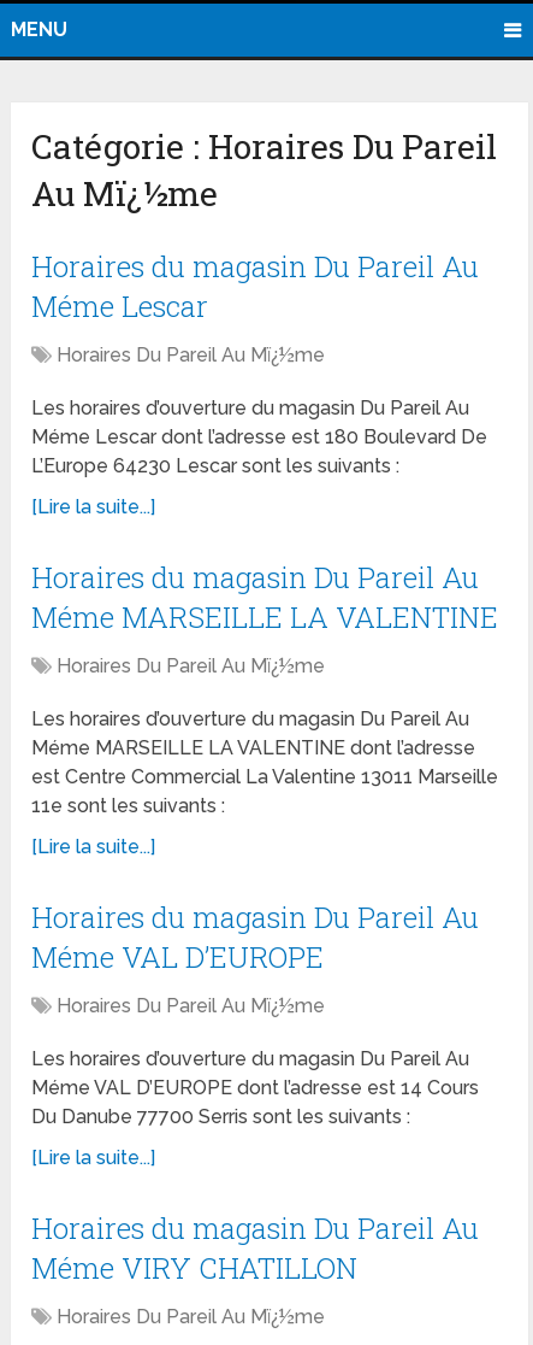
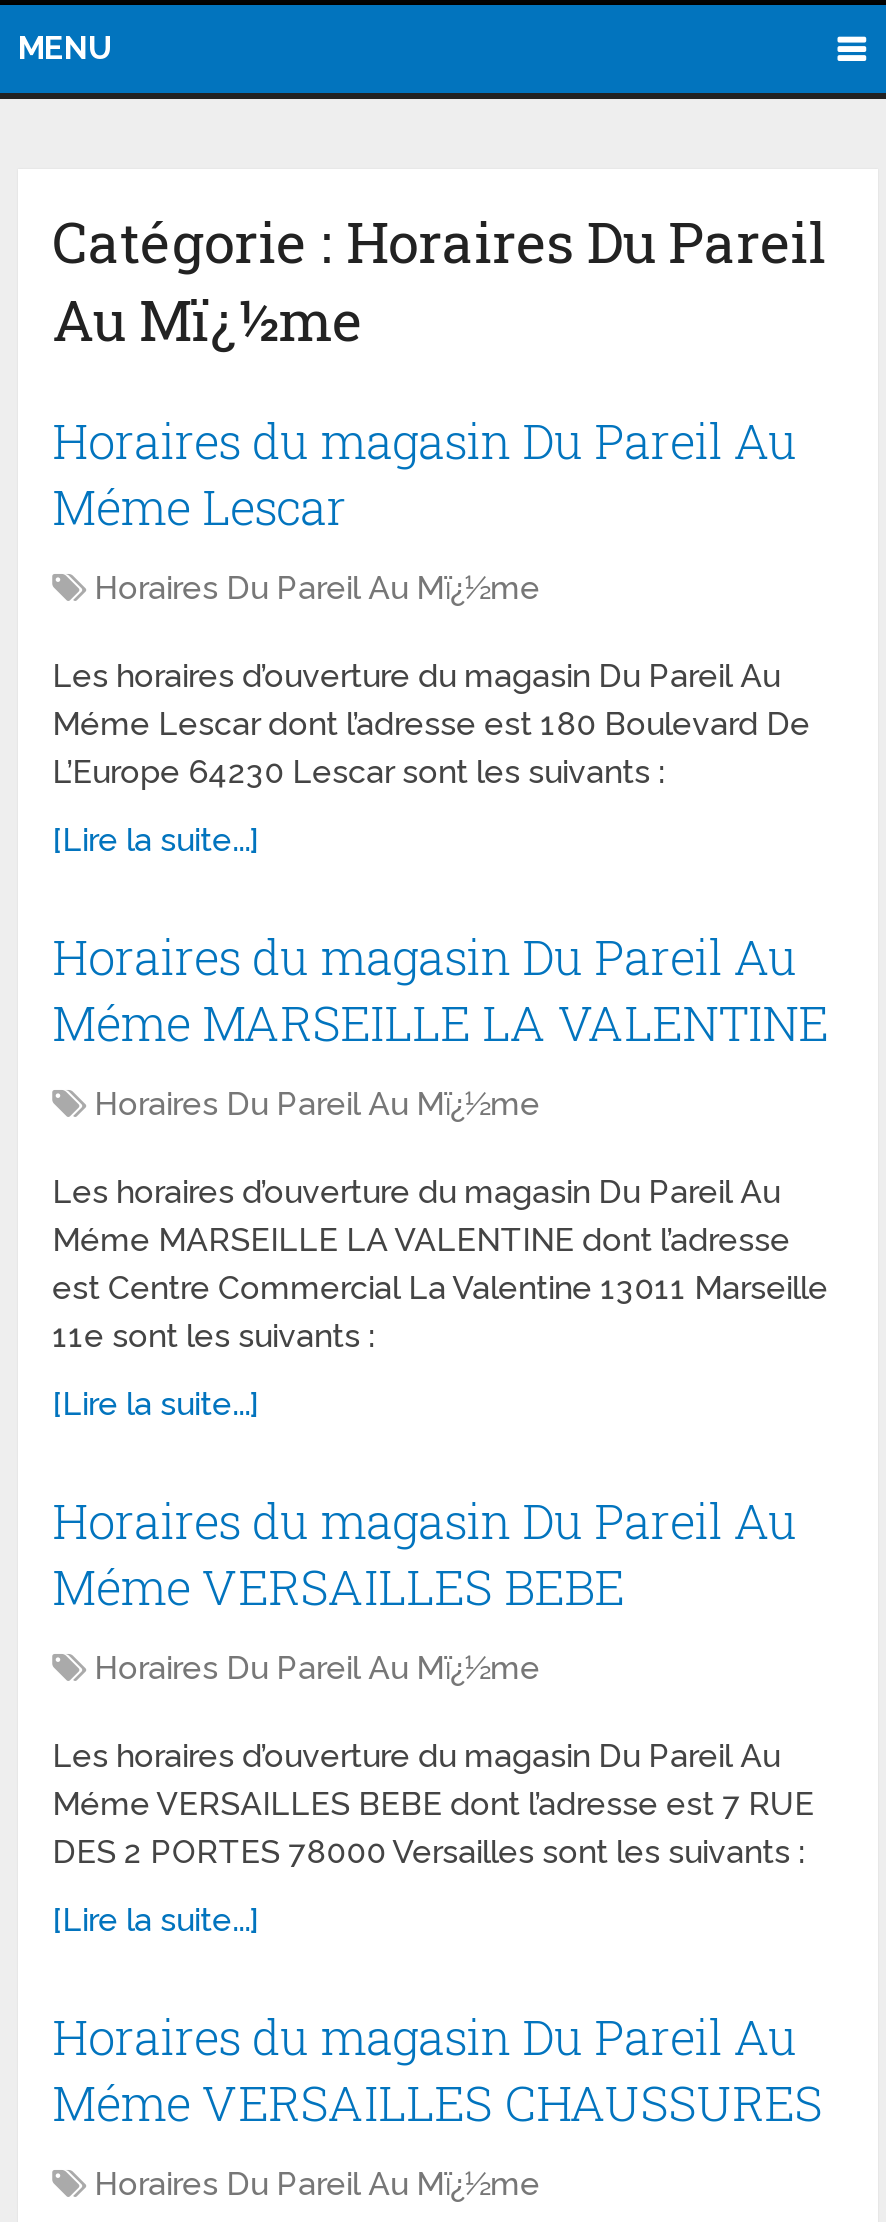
[31,938,324,976] Méme VAL D’EUROPE -> [52,1555,624,1619] Méme VERSAILLES BEBE
[31,1076,479,1128] Méme VAL D’EUROPE dont l’adresse est 14 Cours | Du Danube 77700 Serris sont les suivants : -> [52,1785,814,1871] Méme VERSAILLES BEBE dont l’adresse est 7 RUE | DES 2 PORTES 78000 Versailles sont les suivants :
[31,1249,357,1287] Méme VIRY CHATILLON -> [52,2071,822,2135] Méme VERSAILLES CHAUSSURES

